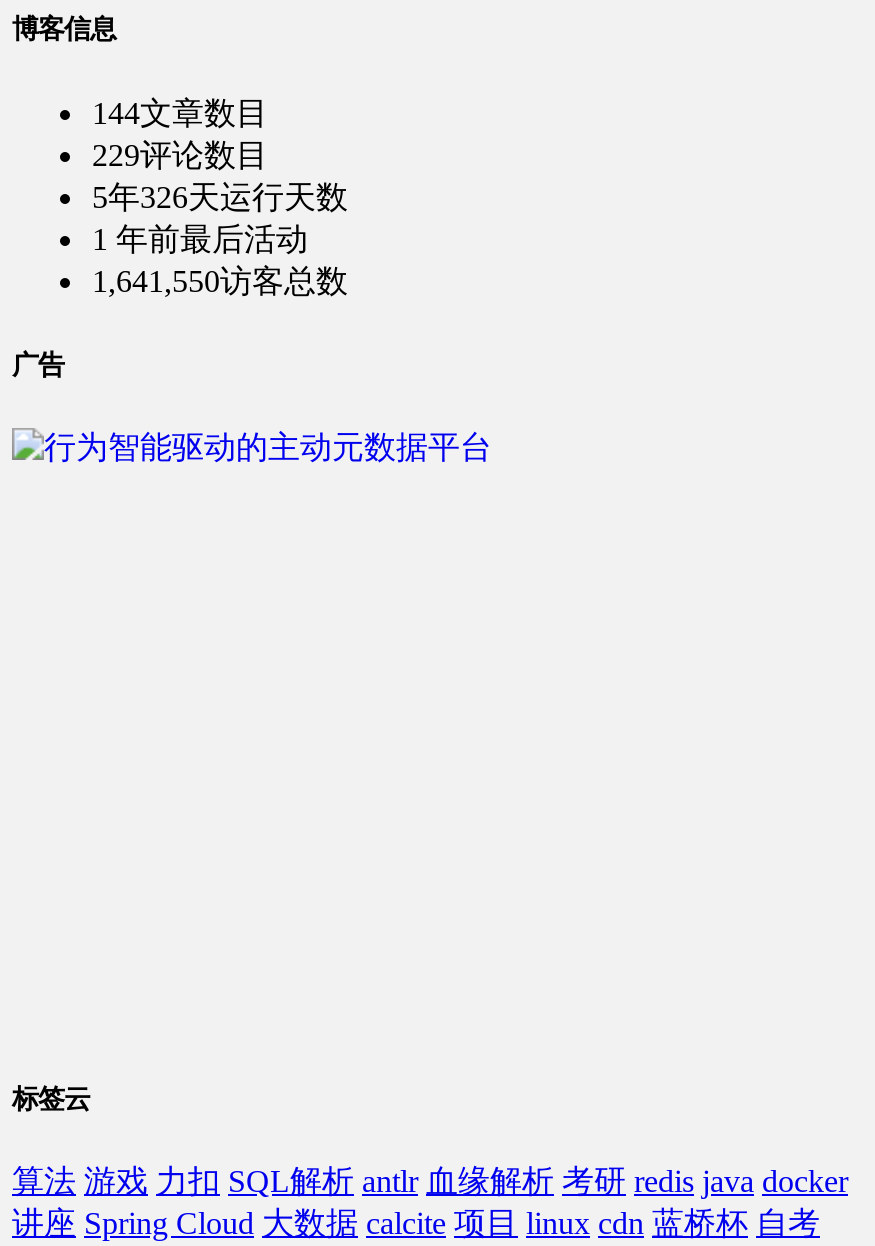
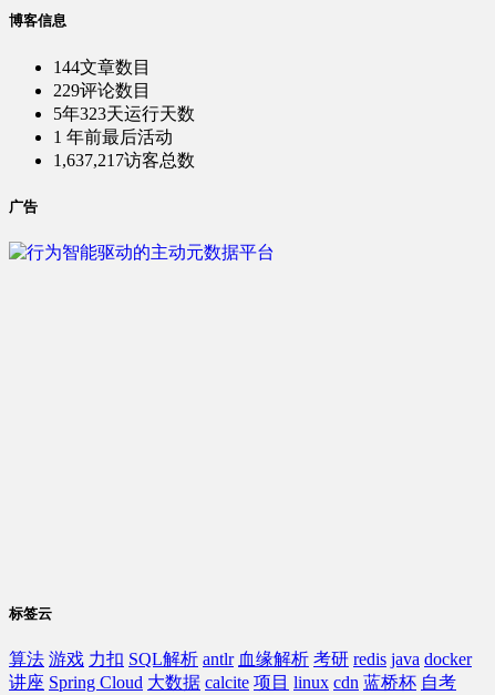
[92,179,348,213] 5年326天运行天数 -> [53,104,195,123] 5年323天运行天数
[92,263,348,297] 1,641,550访客总数 -> [53,150,195,169] 1,637,217访客总数

